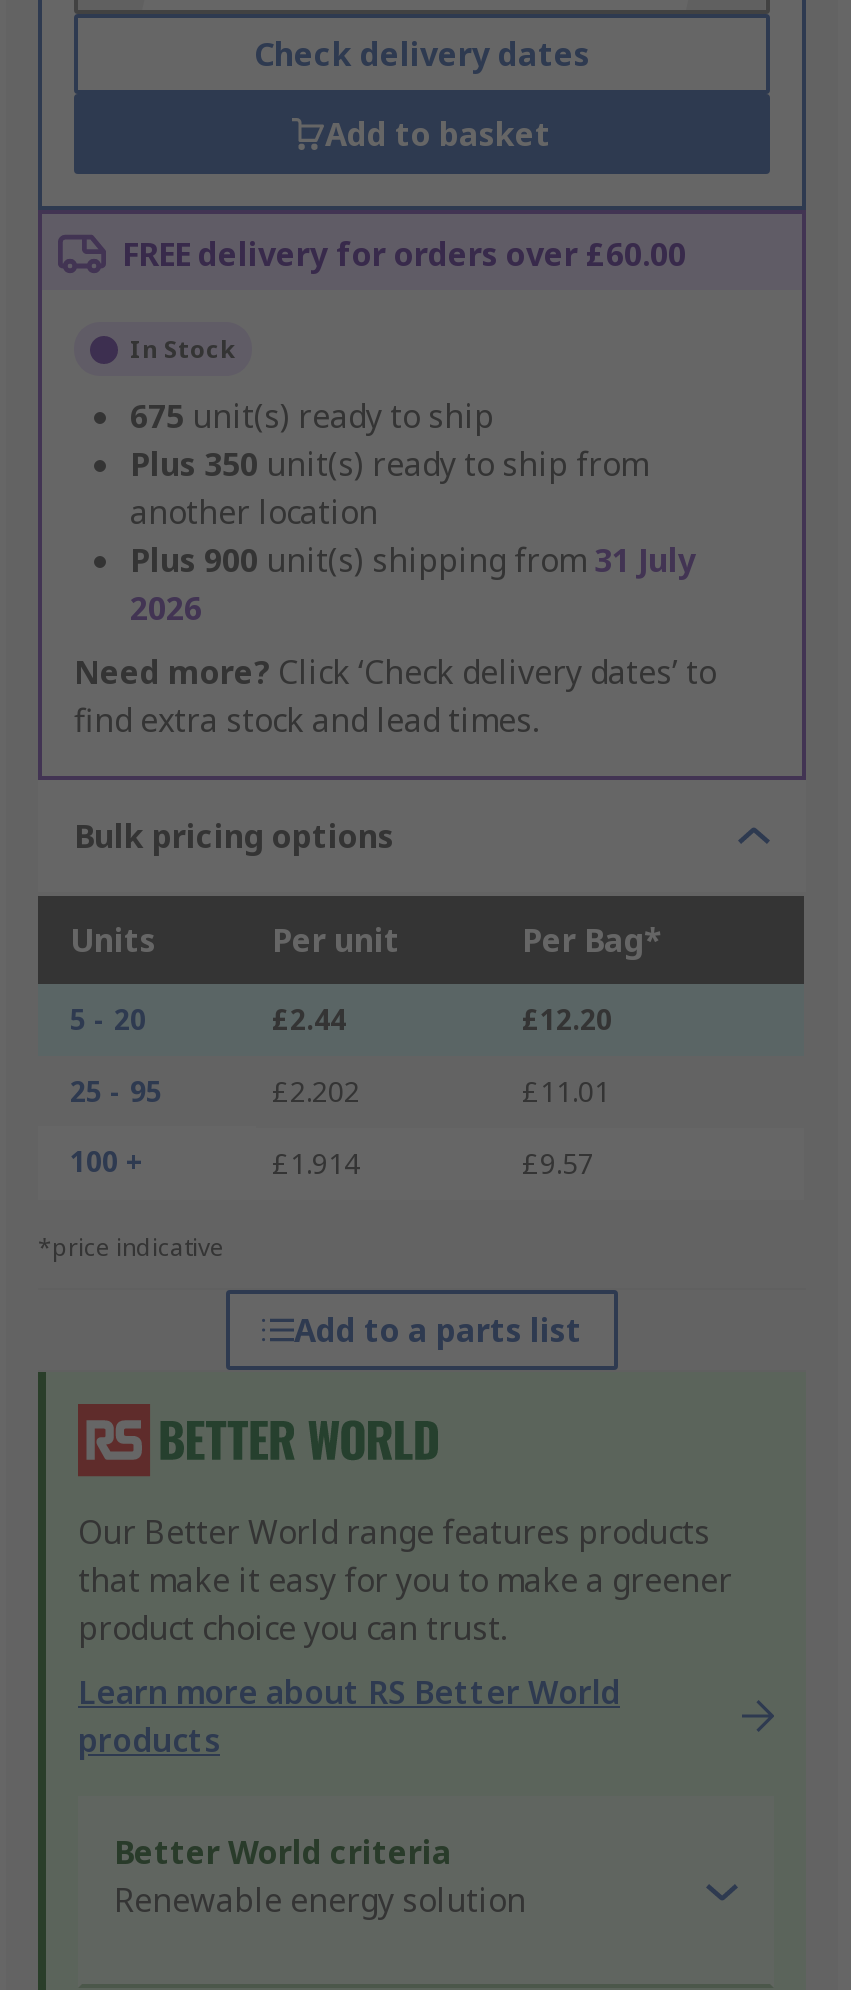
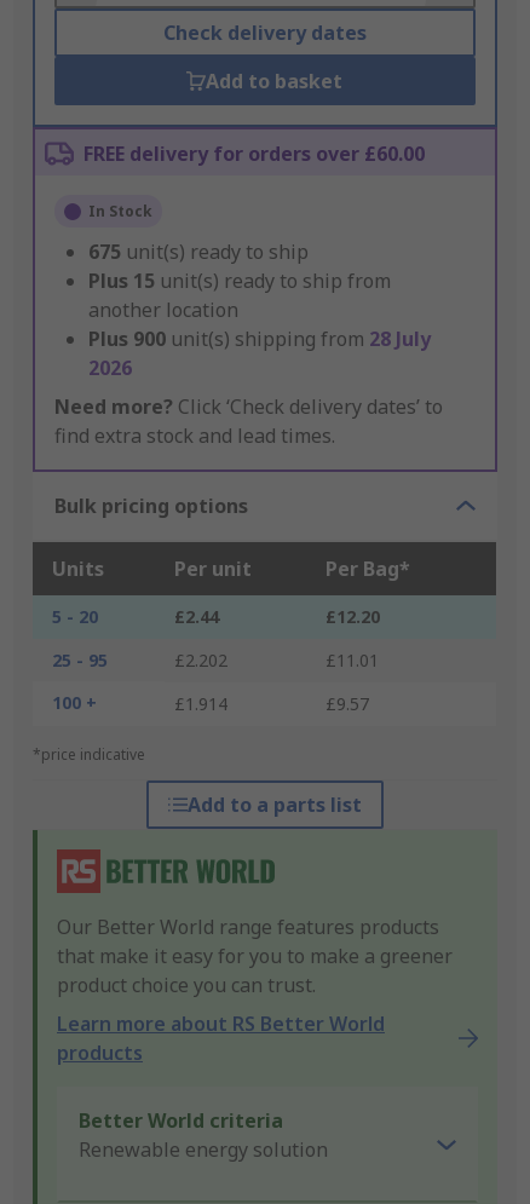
[130,443,648,487] Plus 350 unit(s) ready to ship from -> [88,268,391,295] Plus 15 unit(s) ready to ship from
[130,539,696,583] Plus 900 unit(s) shipping from 31 July -> [88,326,431,353] Plus 900 unit(s) shipping from 28 July

